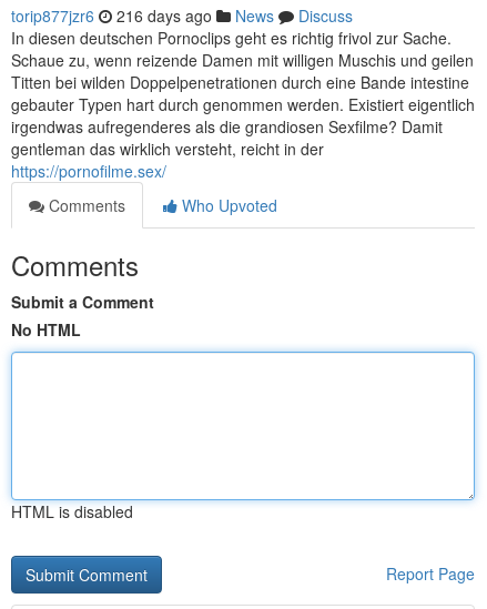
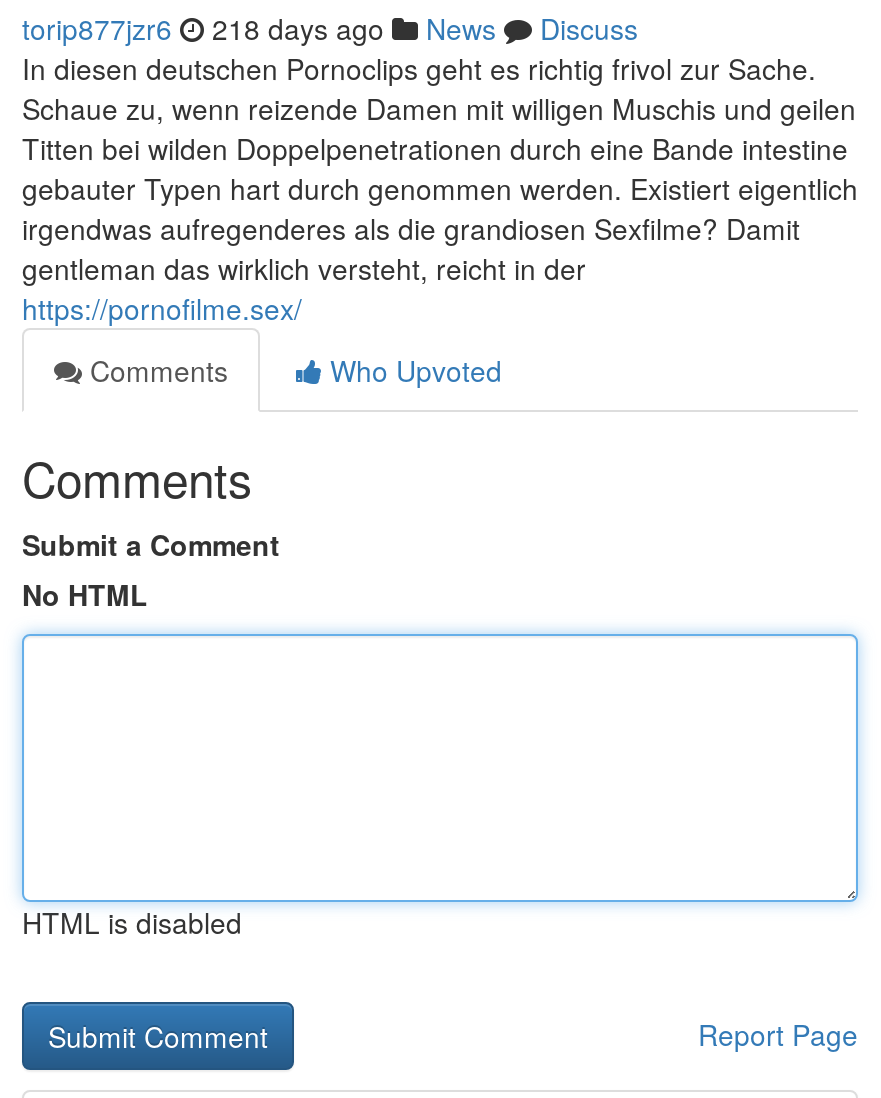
[11,4,353,27] torip877jzr6 216 days ago News Discuss -> [22,8,638,48] torip877jzr6 218 days ago News Discuss

